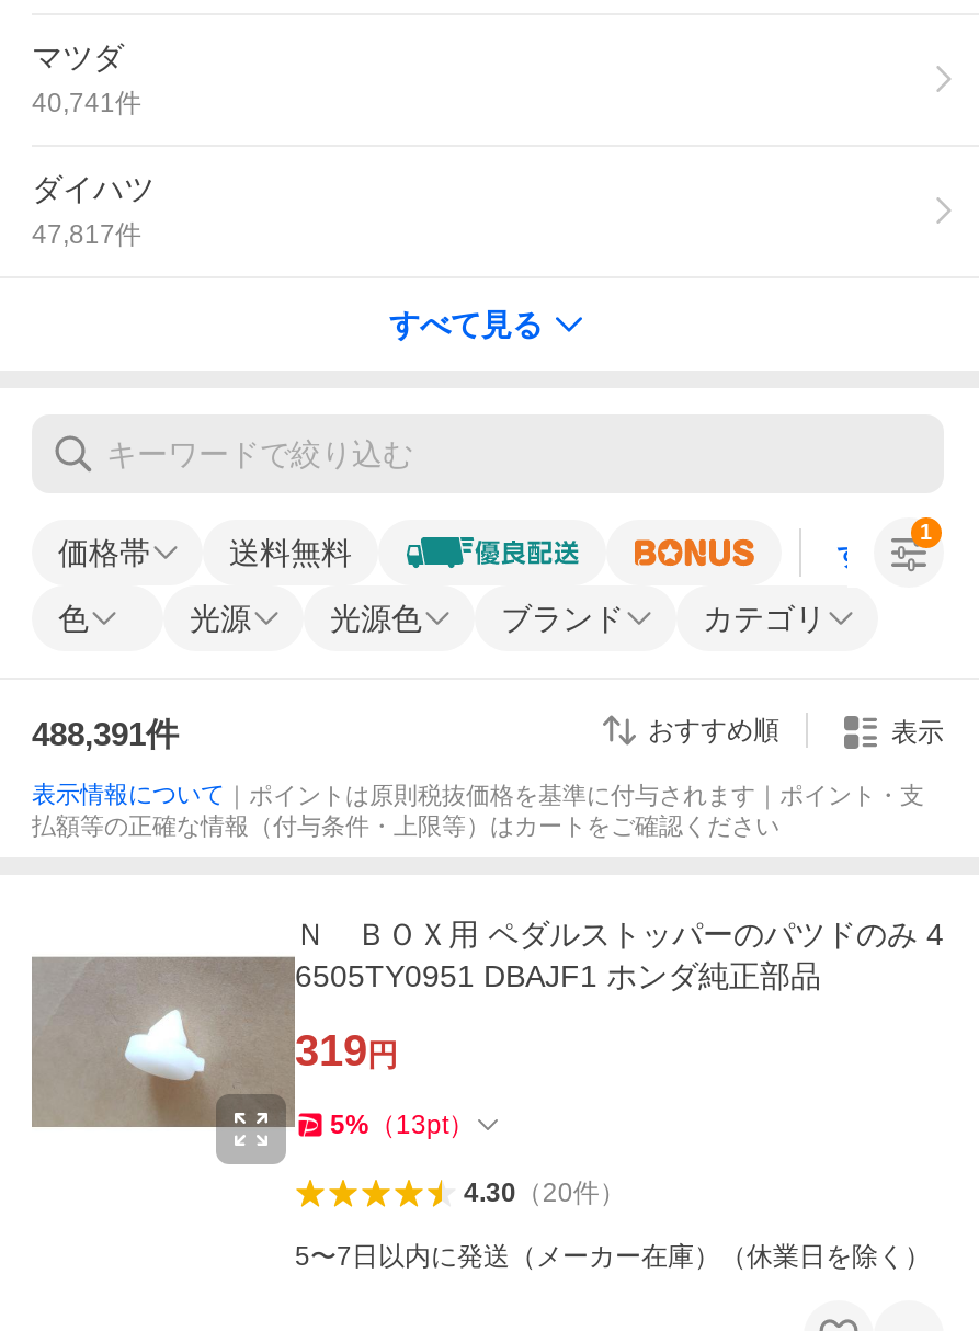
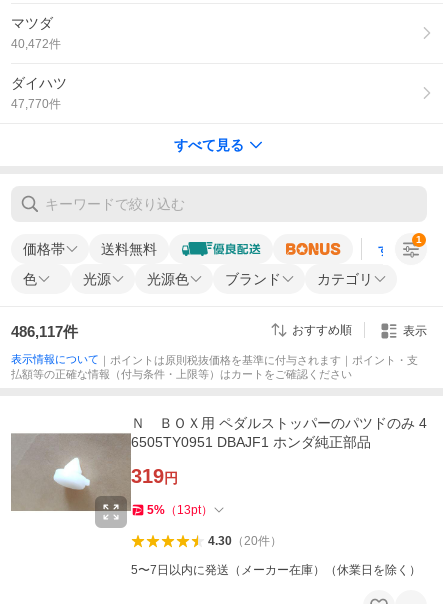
[32,88,141,118] 40,741件 -> [11,37,61,51] 40,472件
[32,219,141,250] 47,817件 -> [11,97,61,111] 47,770件
[32,714,179,751] 488,391件 -> [11,322,78,339] 486,117件

